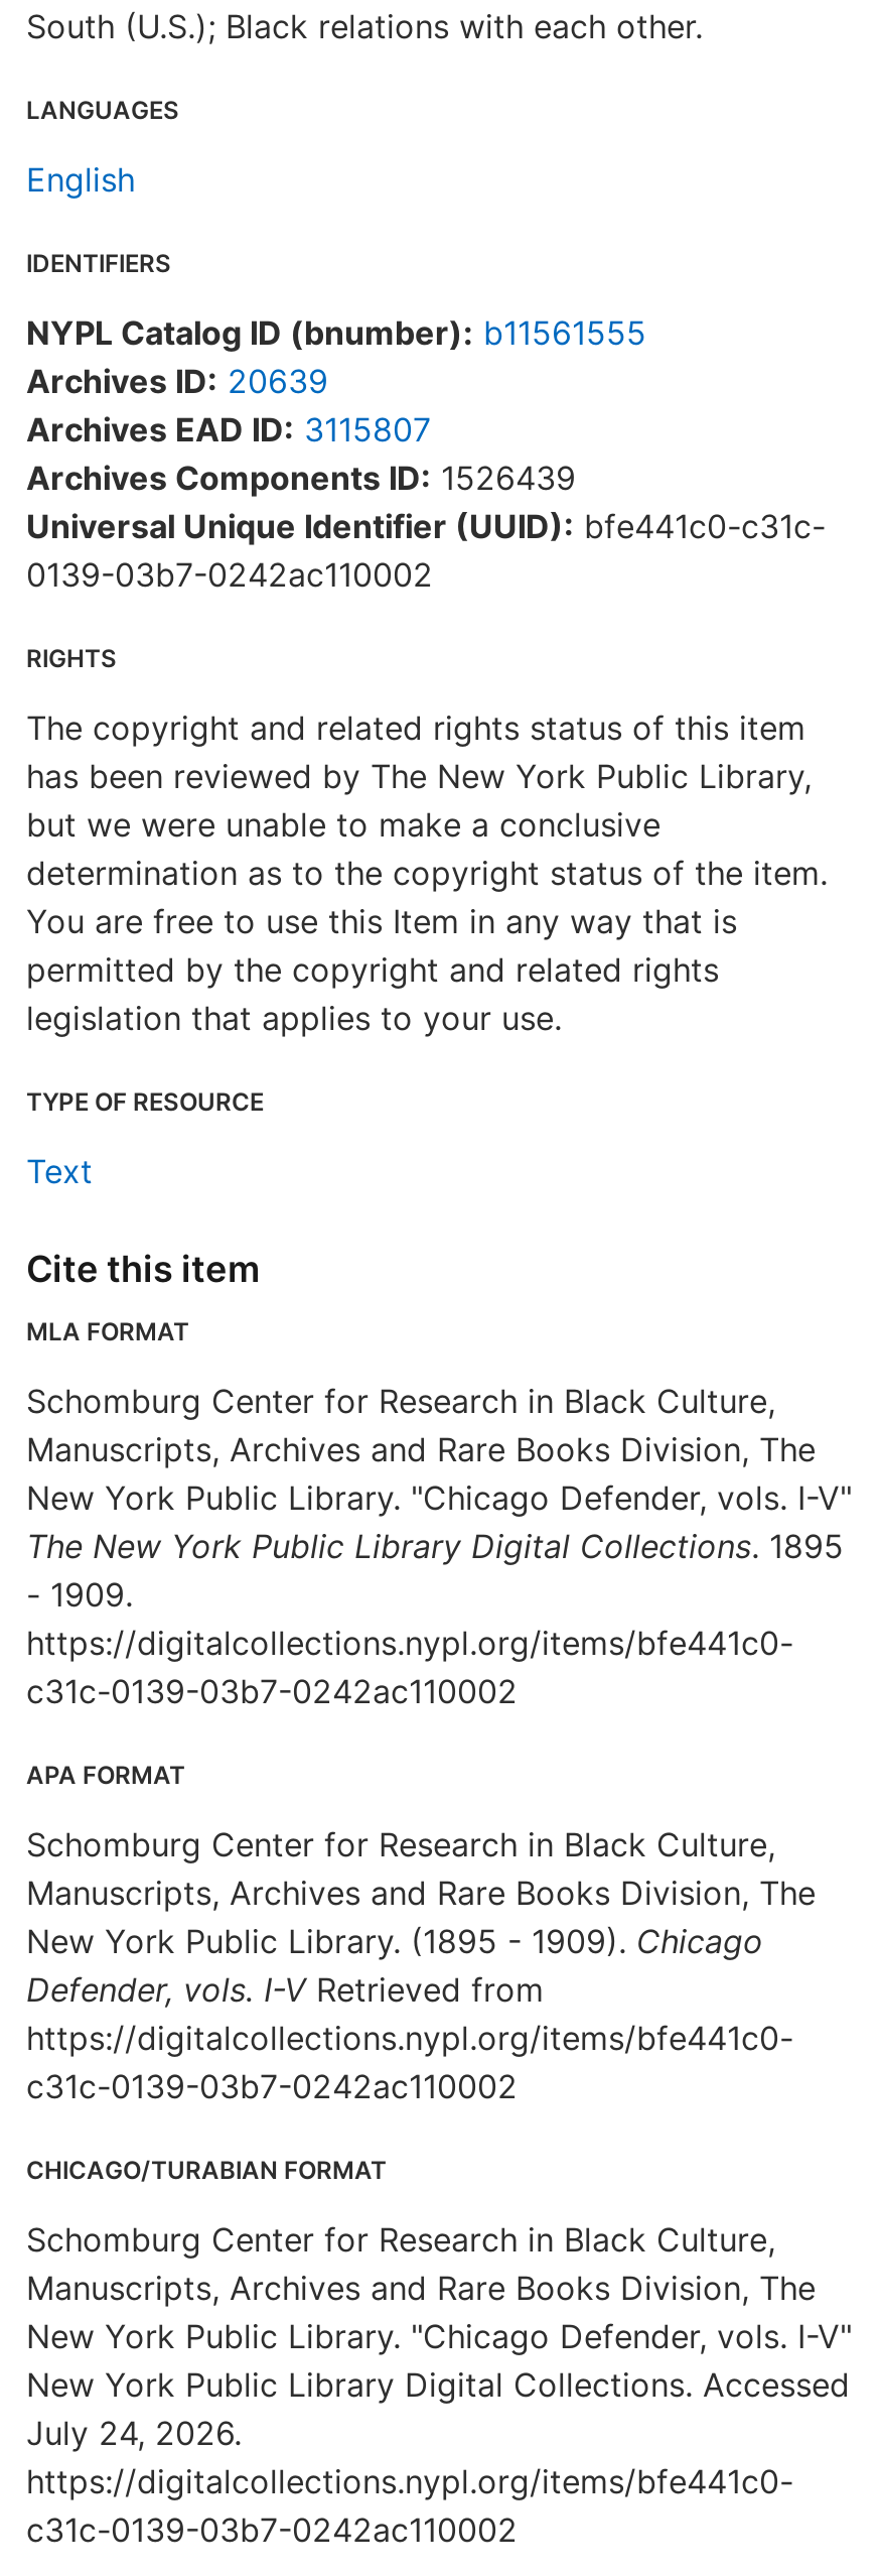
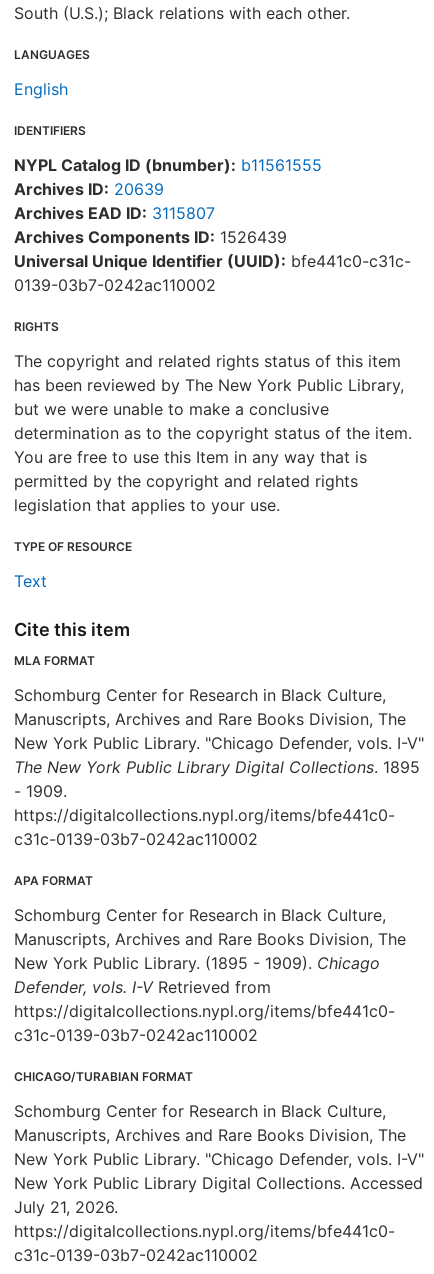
[26,2413,242,2453] July 24, 2026. -> [14,1197,118,1217] July 21, 2026.

